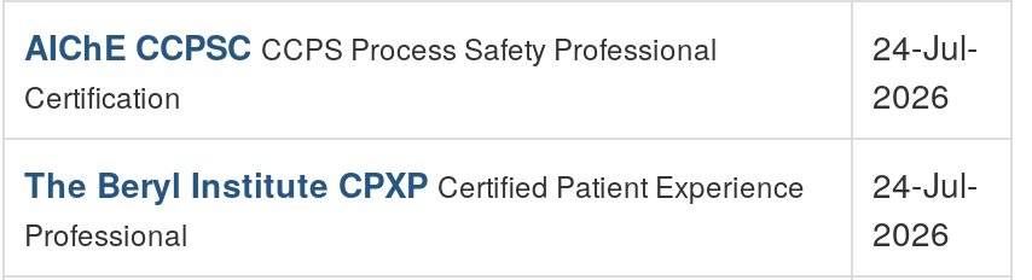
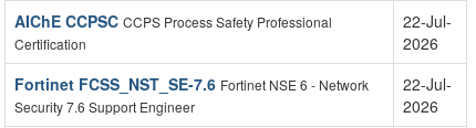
[872,22,979,70] 24-Jul- -> [403,10,452,32] 22-Jul-
[24,159,805,253] The Beryl Institute CPXP Certified Patient Experience | Professional -> [14,73,369,116] Fortinet FCSS_NST_SE-7.6 Fortinet NSE 6 - Network | Security 7.6 Support Engineer
[872,159,979,208] 24-Jul- -> [403,73,452,95] 22-Jul-

